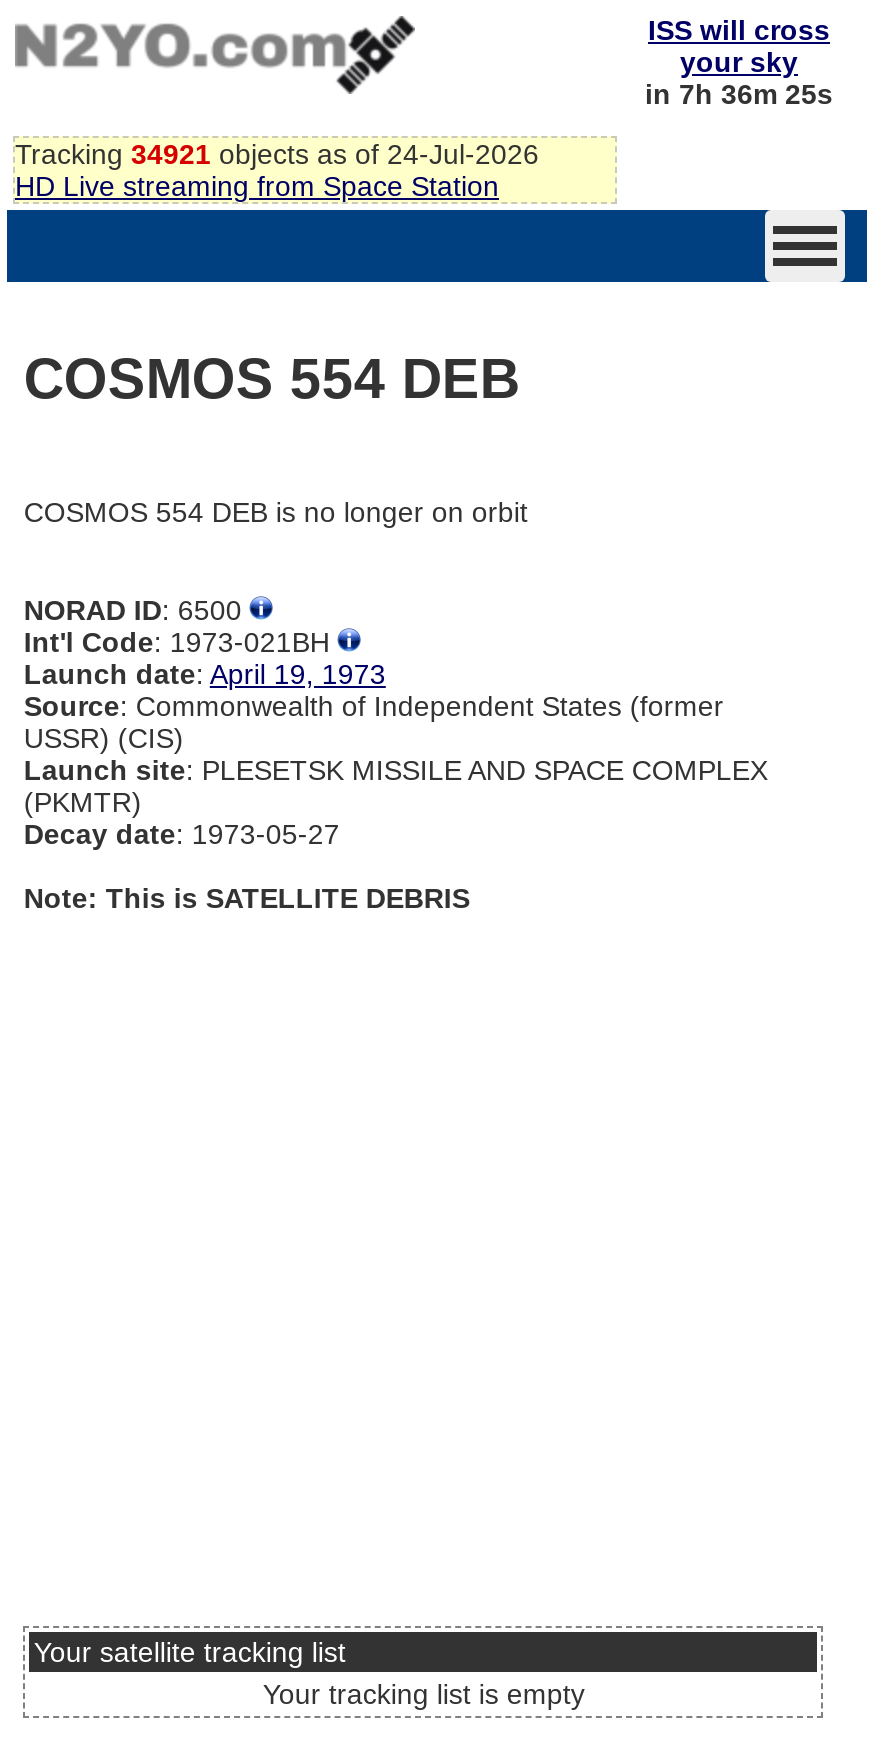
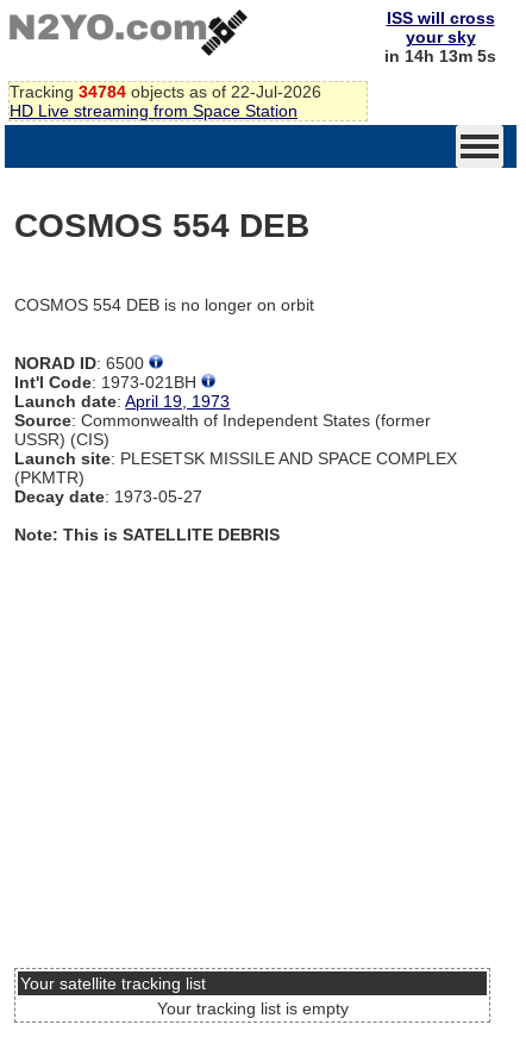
[645,78,833,110] in 7h 36m 25s -> [384,46,496,65] in 14h 13m 5s
[15,138,539,170] Tracking 34921 objects as of 24-Jul-2026 -> [10,82,321,101] Tracking 34784 objects as of 22-Jul-2026

